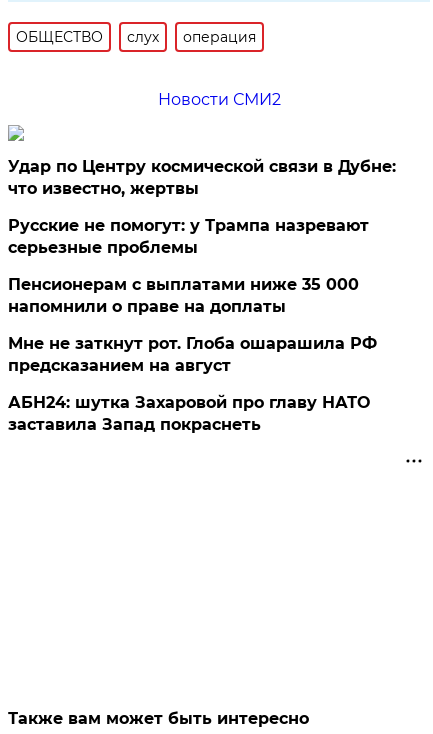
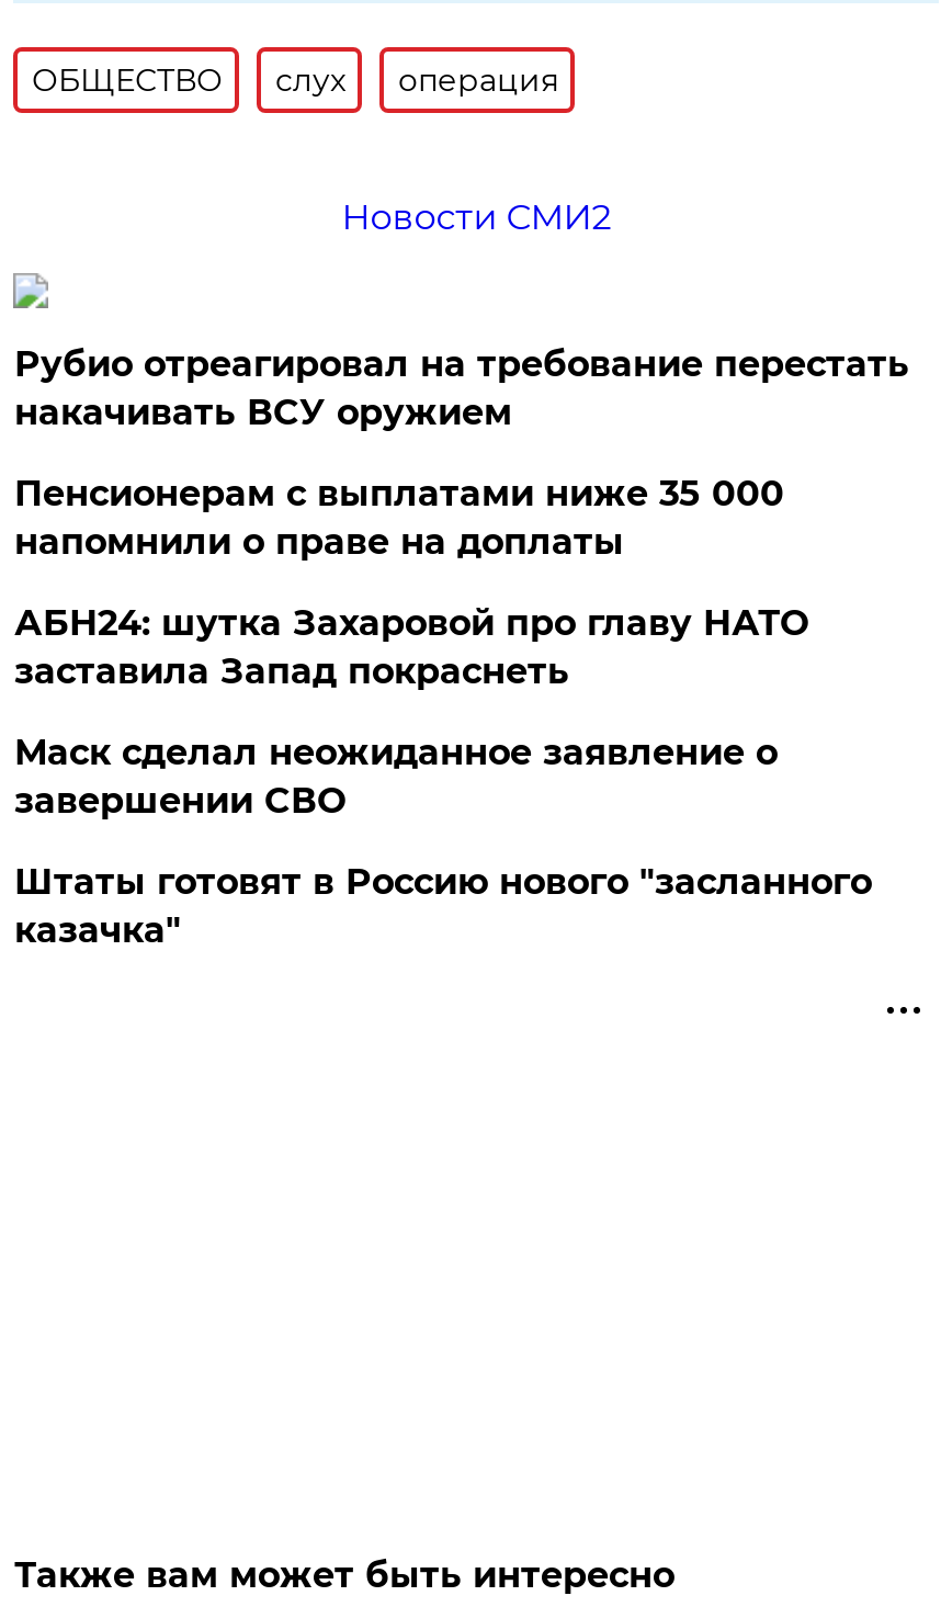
[8,157,396,257] Удар по Центру космической связи в Дубне: | что известно, жертвы | Русские не помогут: у Трампа назревают | серьезные проблемы -> [14,343,909,433] Рубио отреагировал на требование перестать | накачивать ВСУ оружием
moved [8,275,359,316] -> [14,473,784,563]: Пенсионерам с выплатами ниже 35 000 | напомнили о праве на доплаты
[8,334,377,375] Мне не заткнут рот. Глоба ошарашила РФ | предсказанием на август -> none
moved [8,393,370,434] -> [14,602,808,692]: АБН24: шутка Захаровой про главу НАТО | заставила Запад покраснеть
none -> [14,732,872,951] Маск сделал неожиданное заявление о | завершении СВО | Штаты готовят в Россию нового "засланного | казачка"

